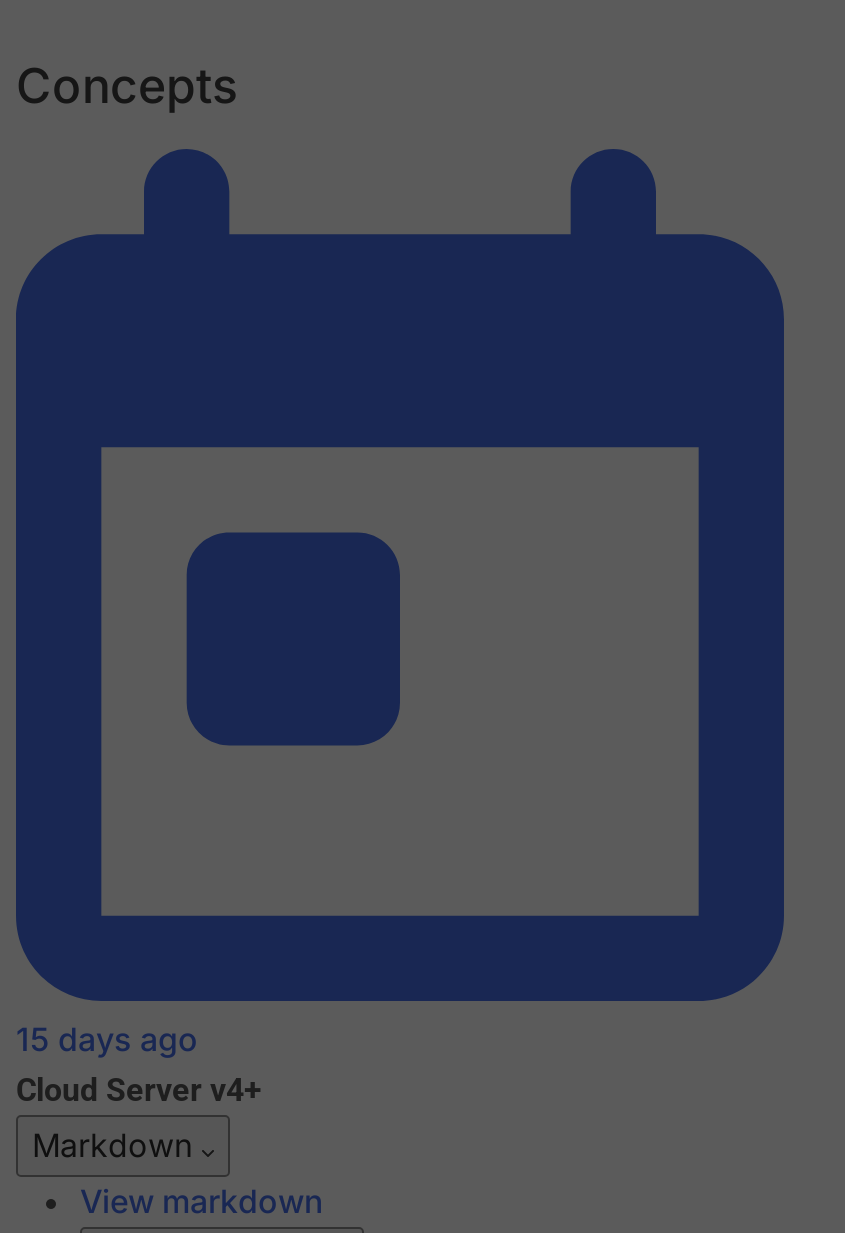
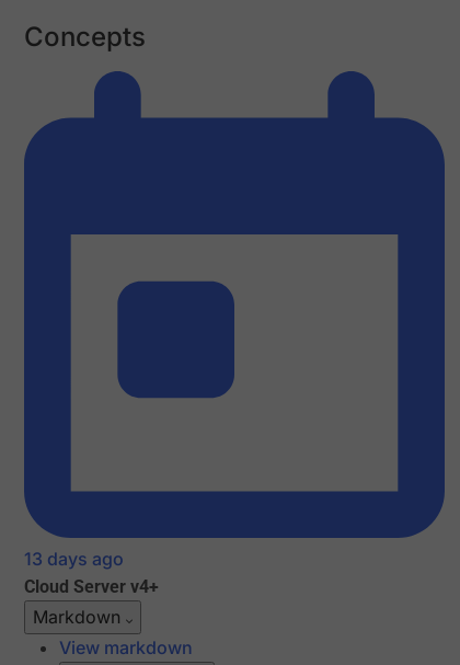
[16,1020,198,1060] 15 days ago -> [24,548,124,570] 13 days ago

